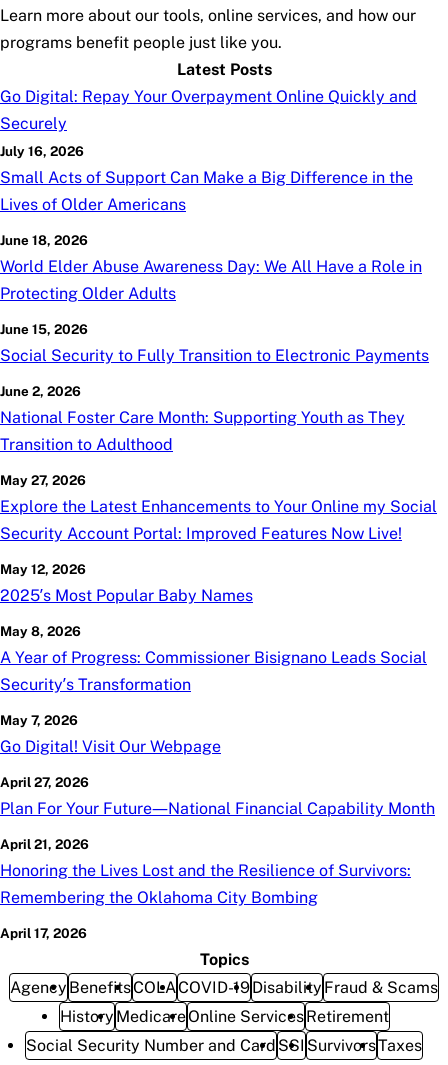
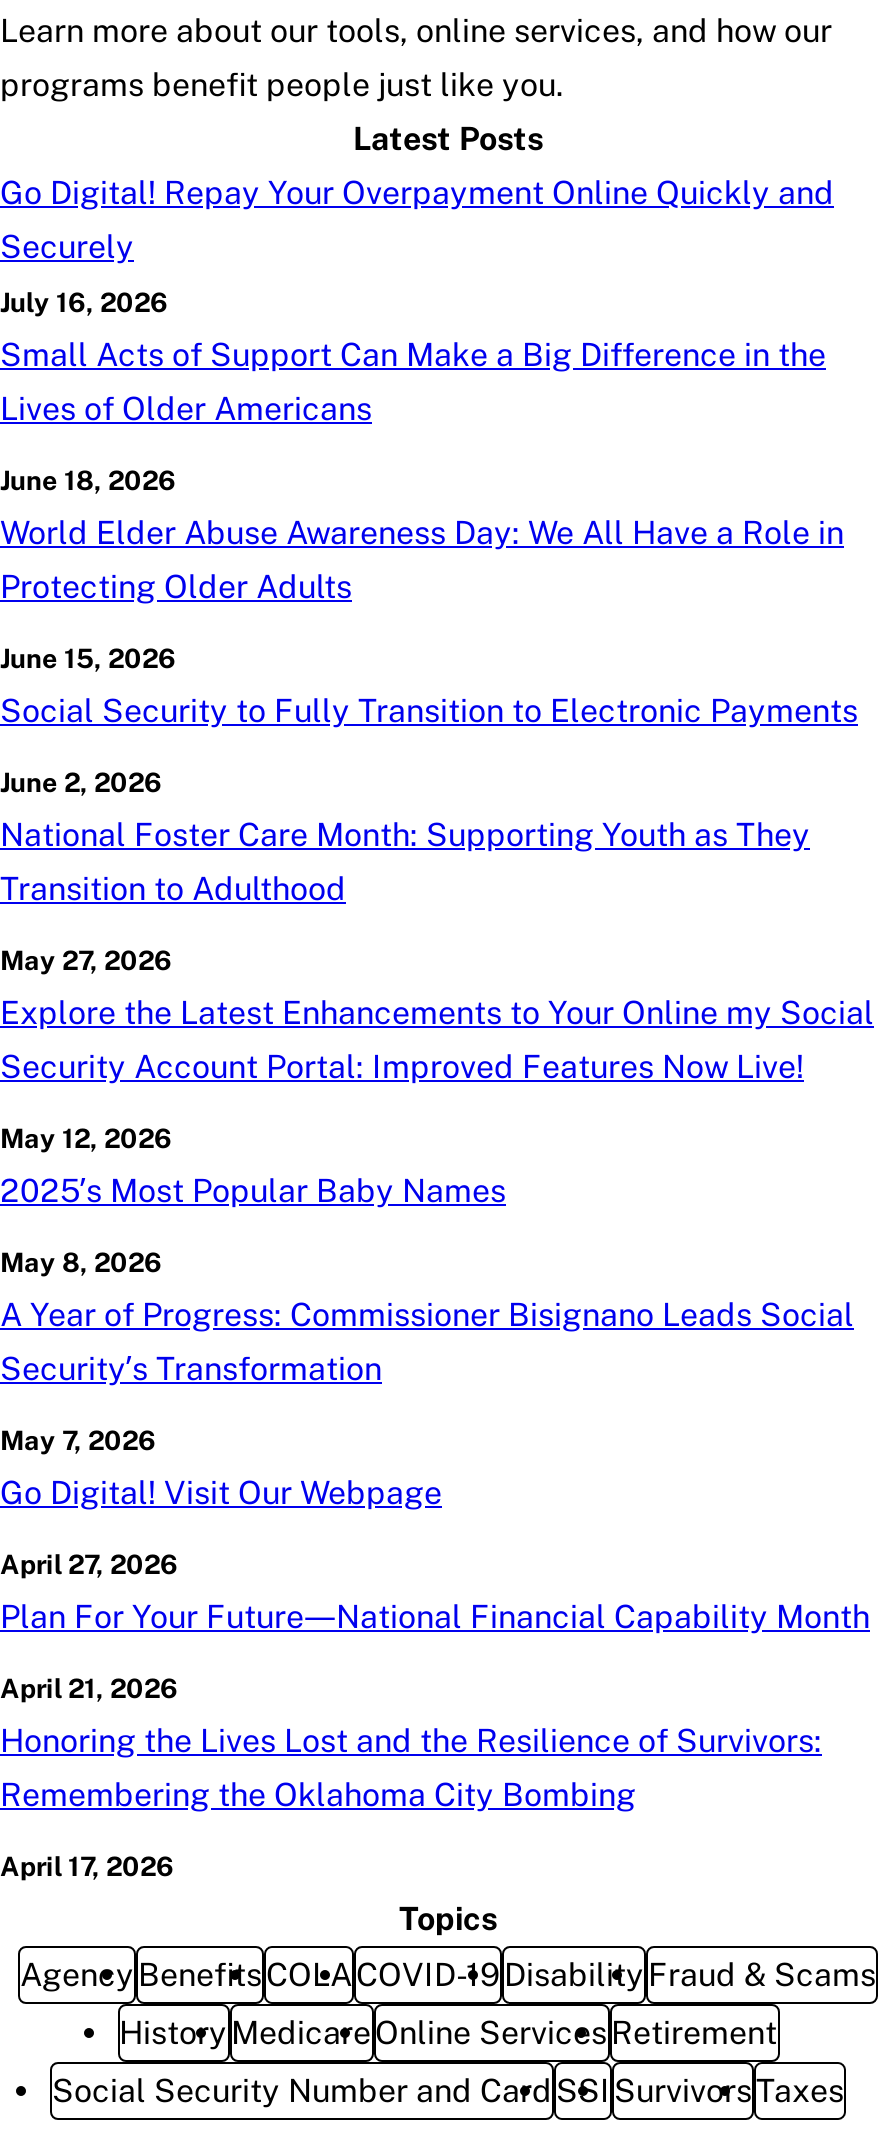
[0,87,417,106] Go Digital: Repay Your Overpayment Online Quickly and -> [0,174,834,212] Go Digital! Repay Your Overpayment Online Quickly and

